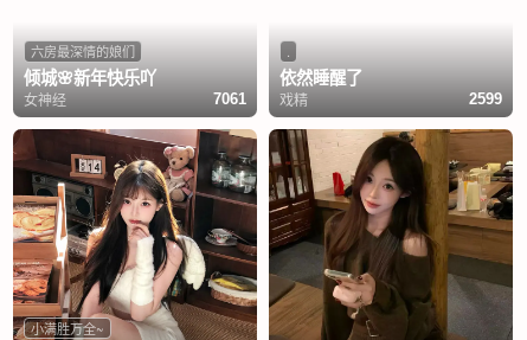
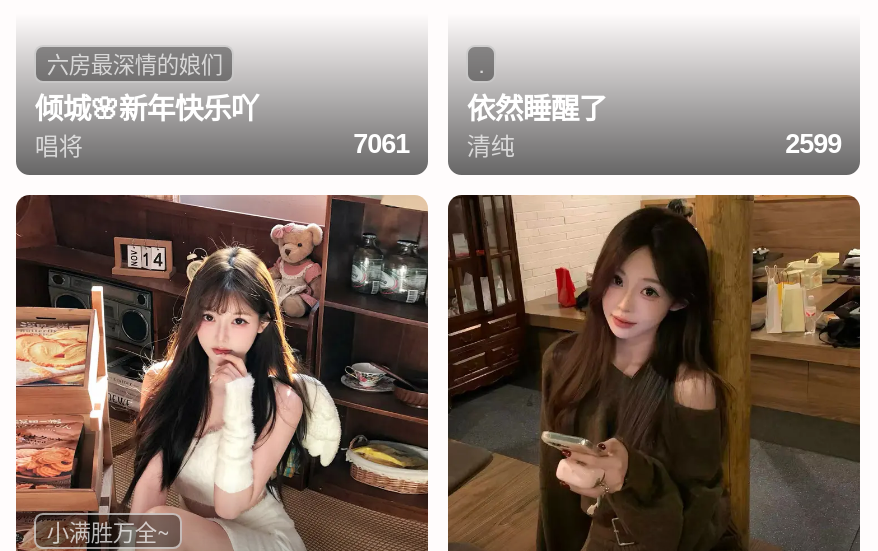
[24,89,67,109] 女神经 -> [35,127,83,161] 唱将
[280,89,308,109] 戏精 -> [467,127,515,161] 清纯

